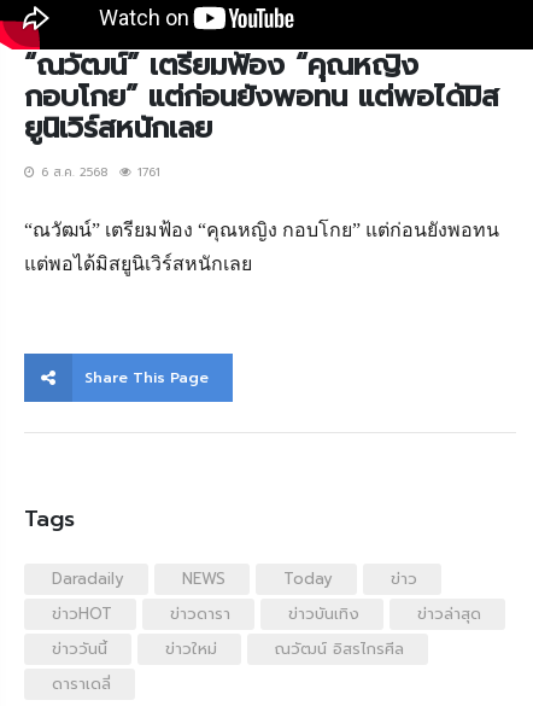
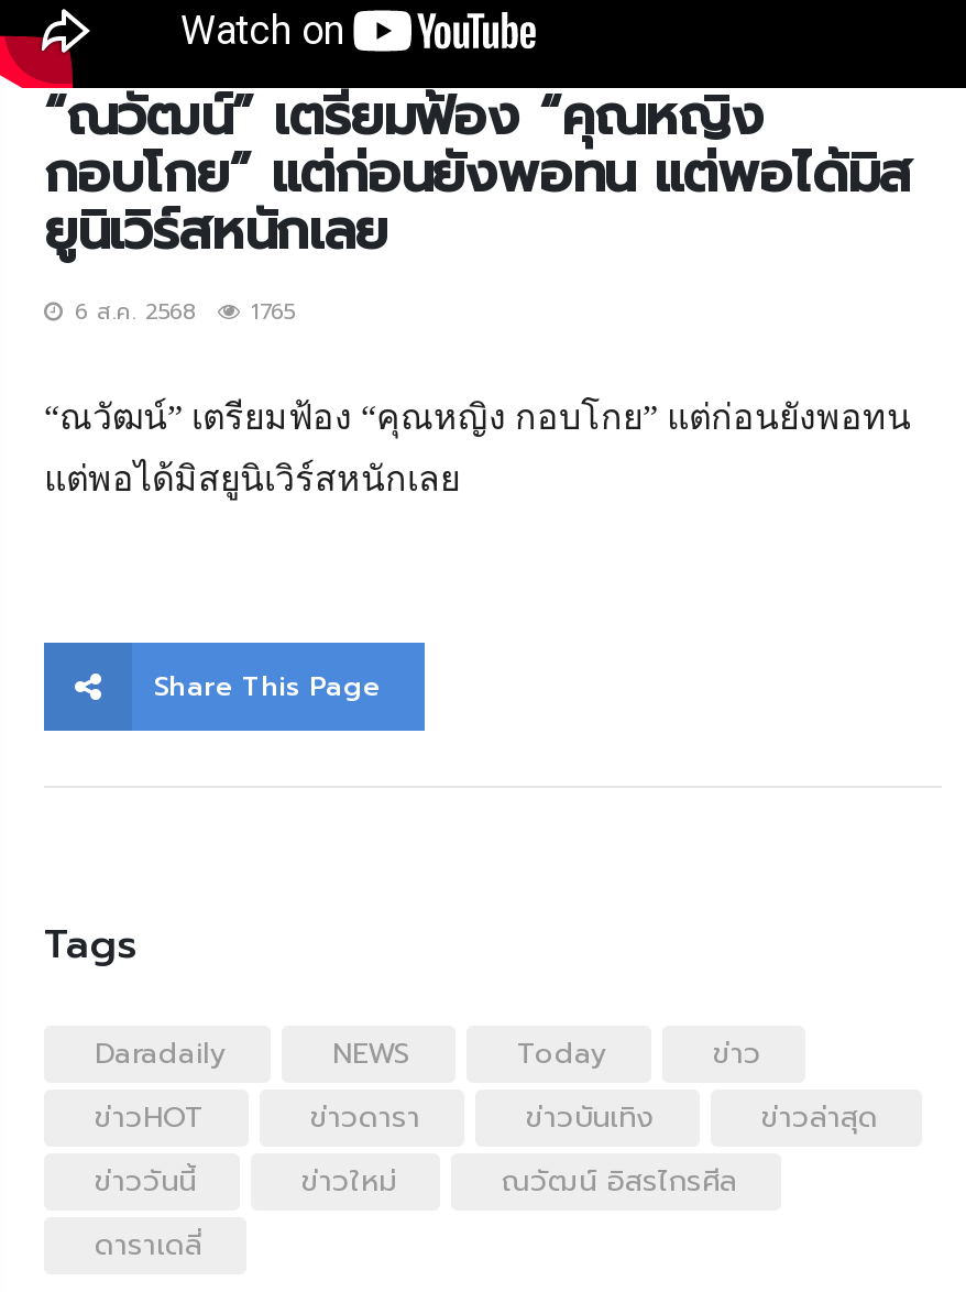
[41,163,160,181] 6 ส.ค. 2568 1761 -> [75,295,295,328] 6 ส.ค. 2568 1765

